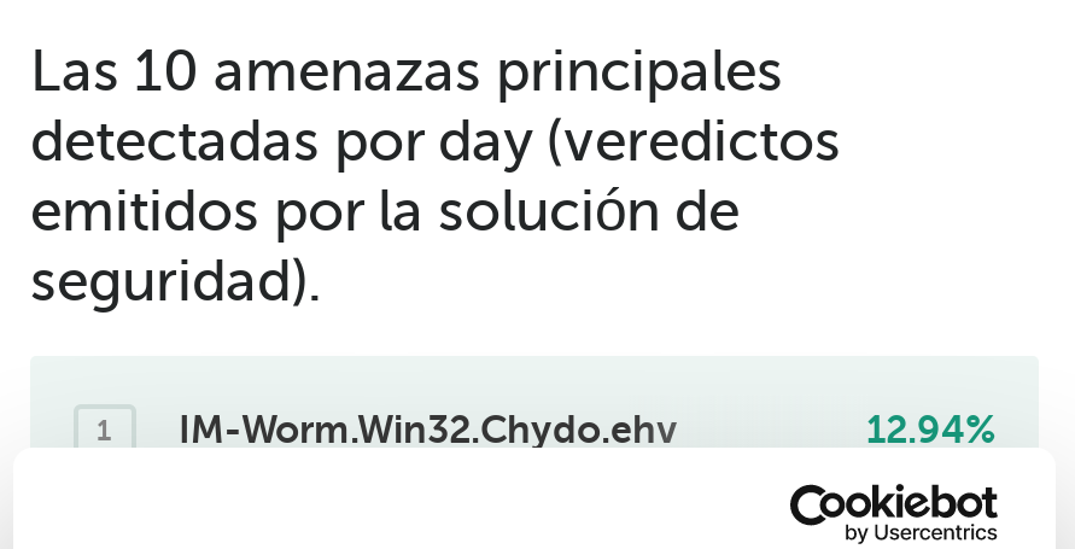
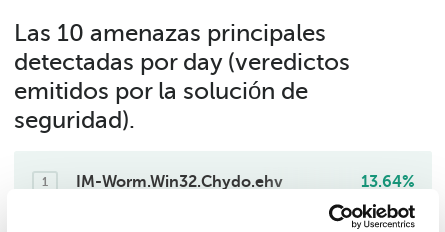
[866,408,997,451] 12.94% -> [360,172,414,190] 13.64%

